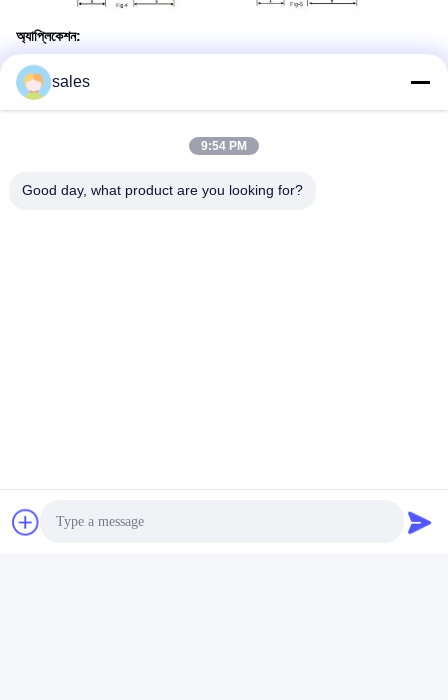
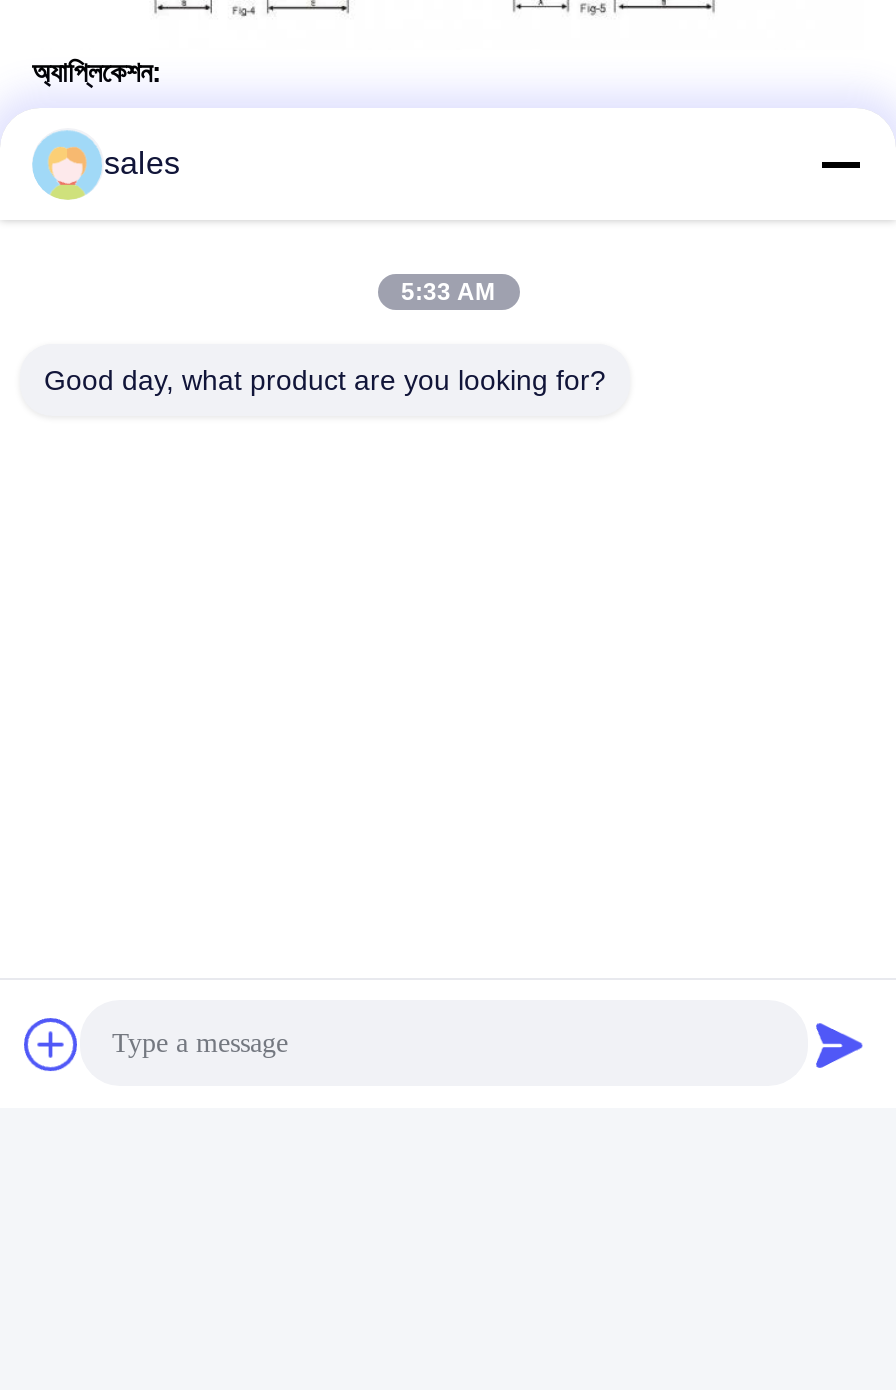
[201,139,247,153] 9:54 PM -> [401,278,495,306] 5:33 AM

